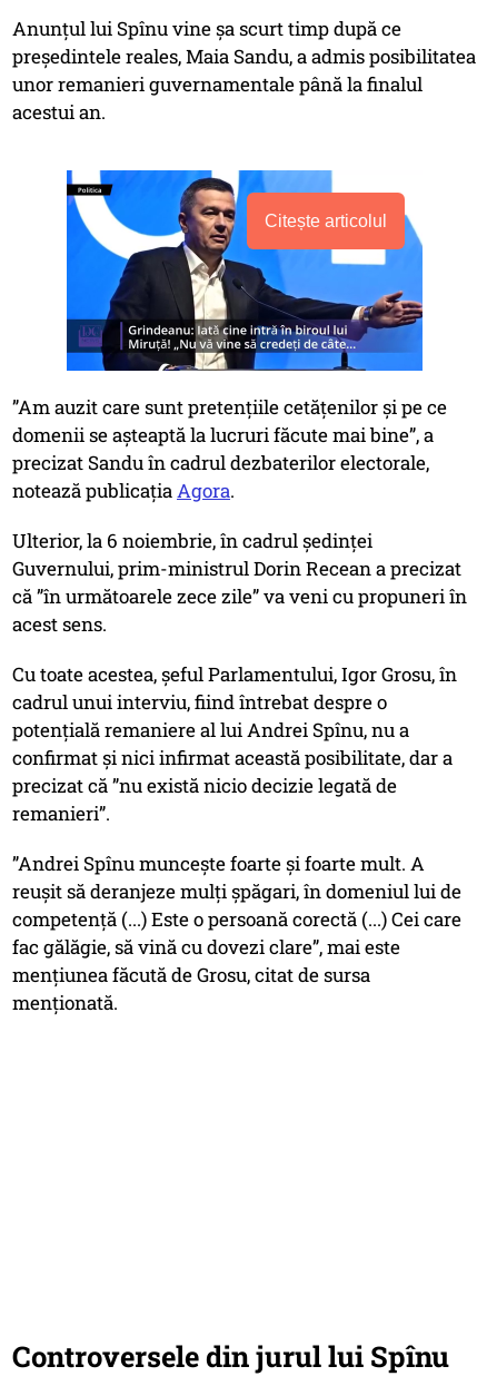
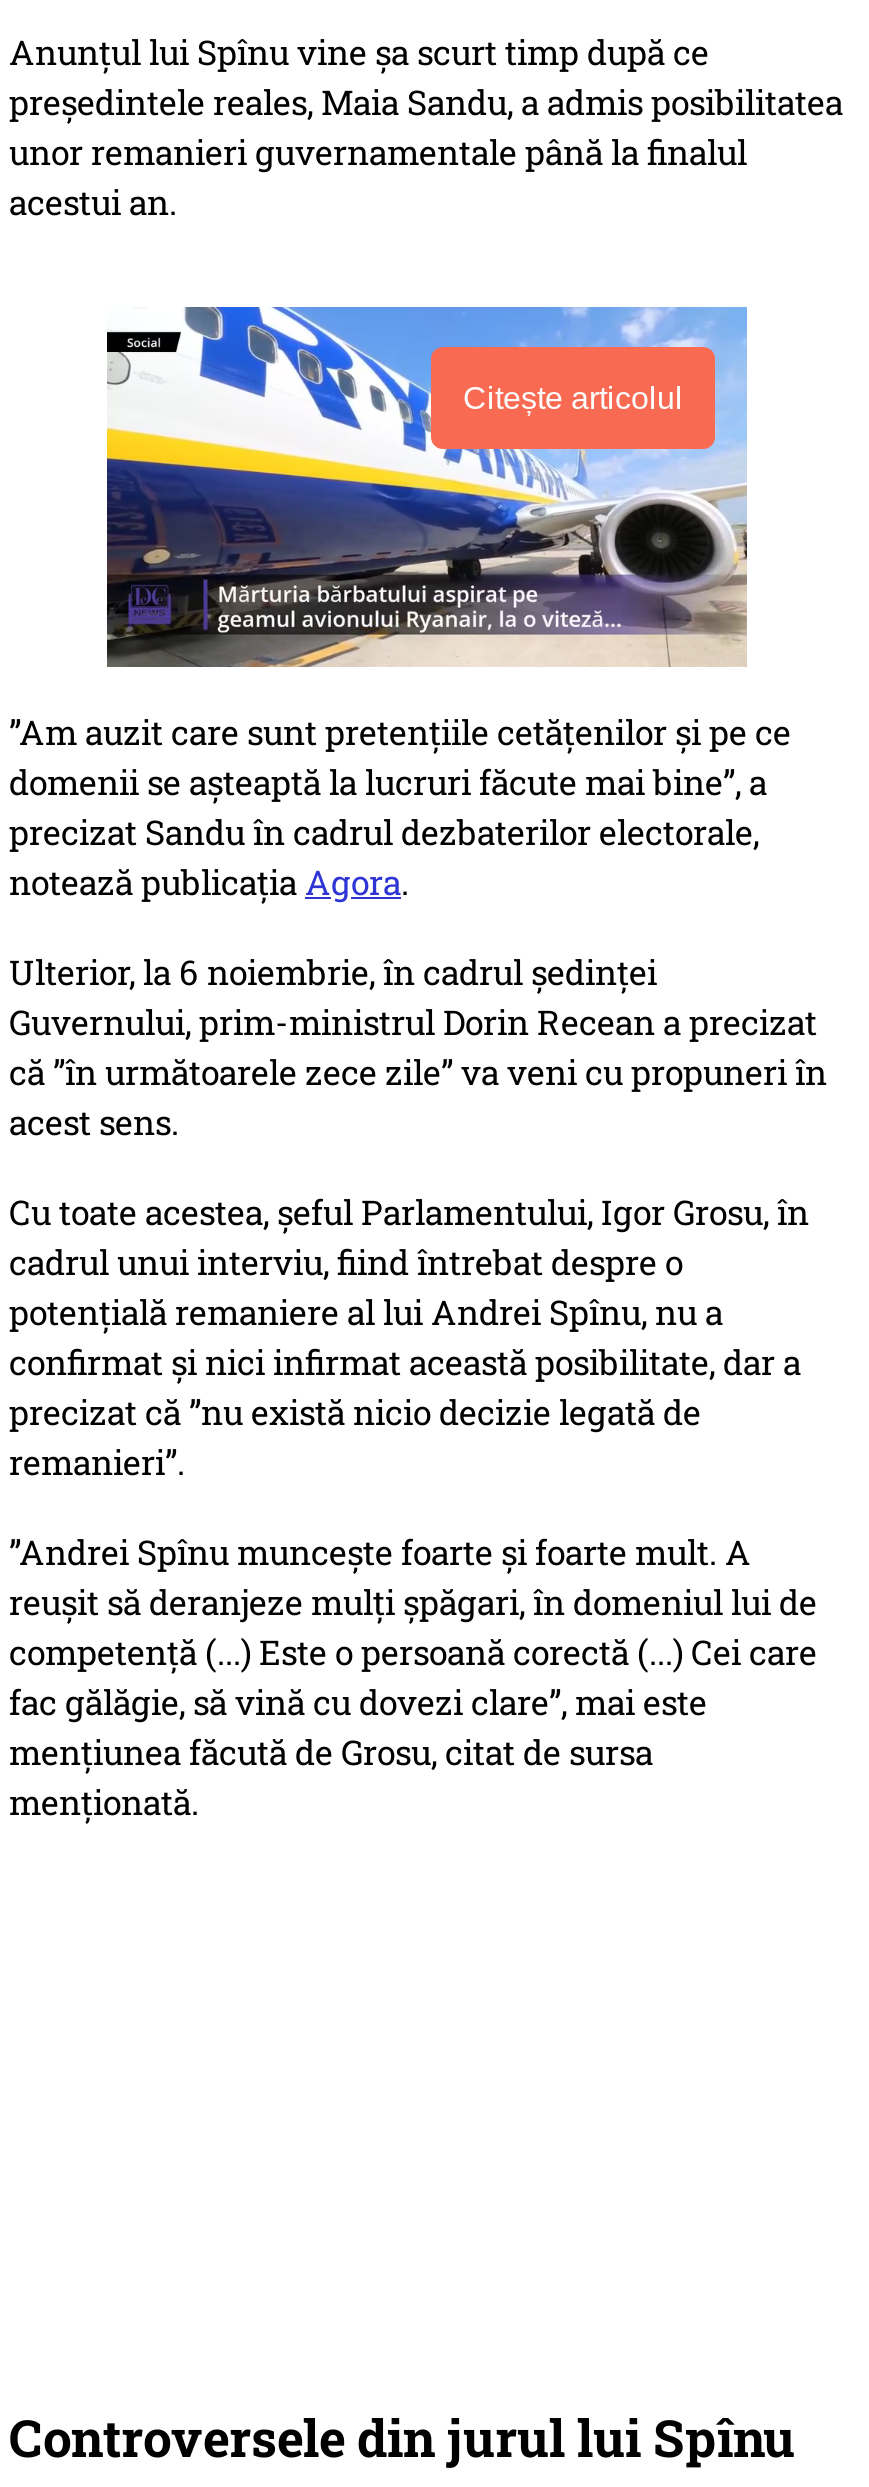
[66,169,424,372] [image] -> [105,305,749,669] [image]

